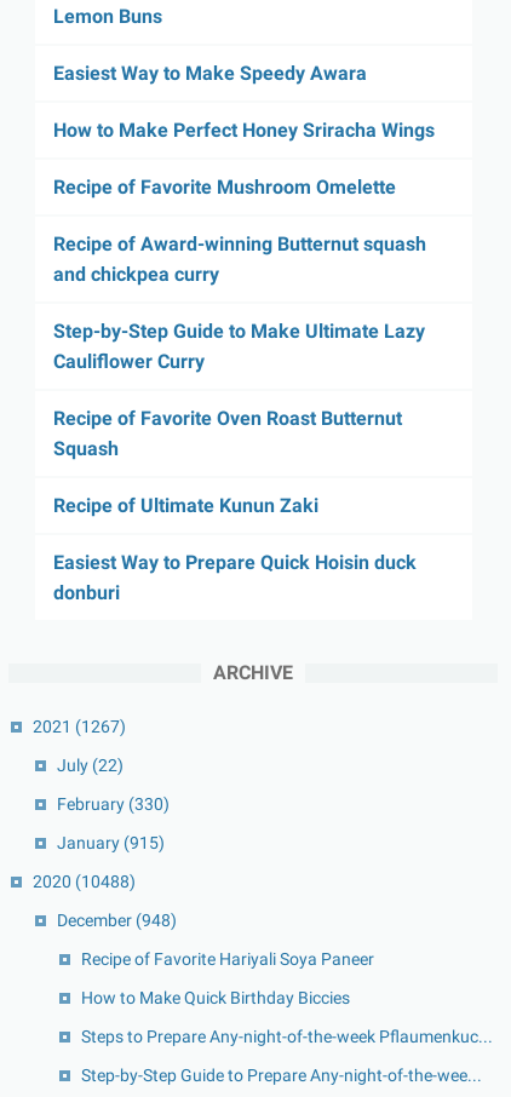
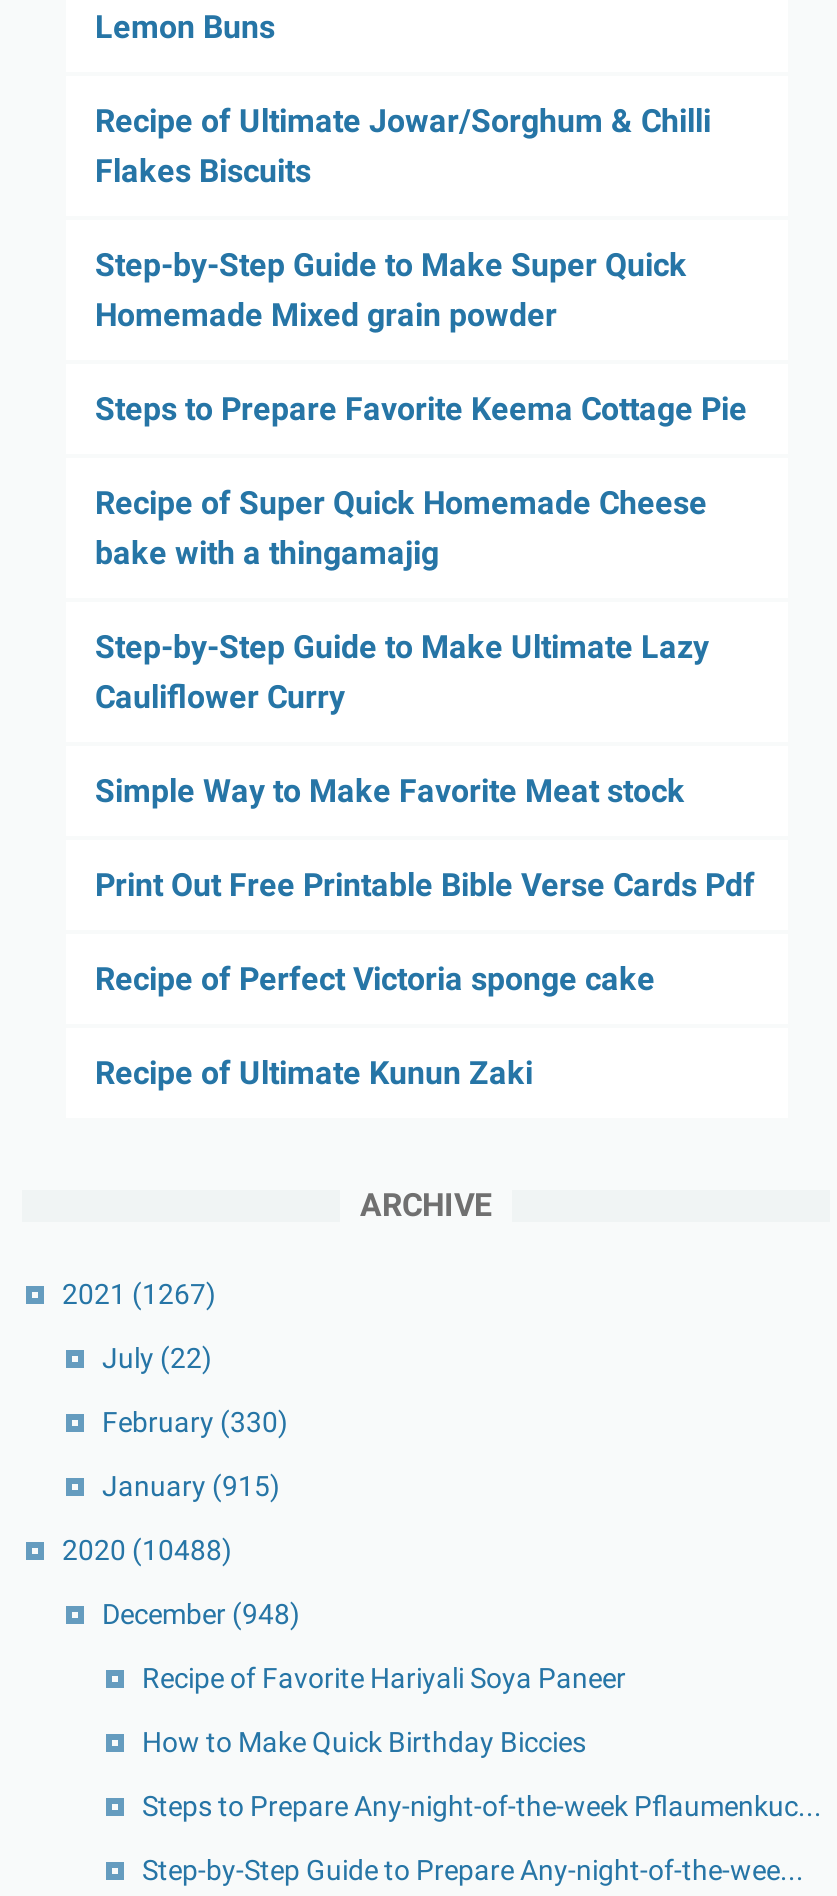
[53,62,366,85] Easiest Way to Make Speedy Awara -> [95,102,711,190] Recipe of Ultimate Jowar/Sorghum & Chilli | Flakes Biscuits
[53,119,434,142] How to Make Perfect Honey Sriracha Wings -> [95,246,687,334] Step-by-Step Guide to Make Super Quick | Homemade Mixed grain powder
[53,176,395,199] Recipe of Favorite Mushroom Omelette -> [95,390,747,428] Steps to Prepare Favorite Keema Cottage Pie
[53,232,426,286] Recipe of Award-winning Butternut squash | and chickpea curry -> [95,484,707,572] Recipe of Super Quick Homemade Cheese | bake with a thingamajig
[53,407,401,460] Recipe of Favorite Oven Roast Butternut | Squash -> [95,772,755,998] Simple Way to Make Favorite Meat stock | Print Out Free Printable Bible Verse Cards Pdf | Recipe of Perfect Victoria sponge cake
moved [53,494,318,517] -> [95,1054,533,1092]: Recipe of Ultimate Kunun Zaki
[53,551,416,604] Easiest Way to Prepare Quick Hoisin duck | donburi -> none

